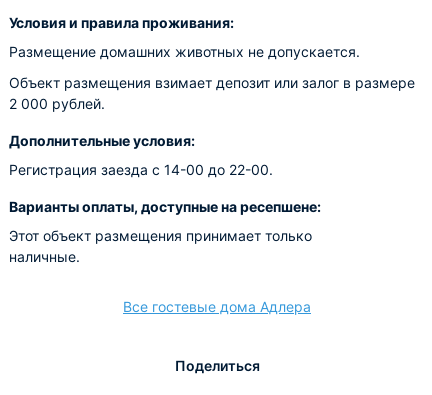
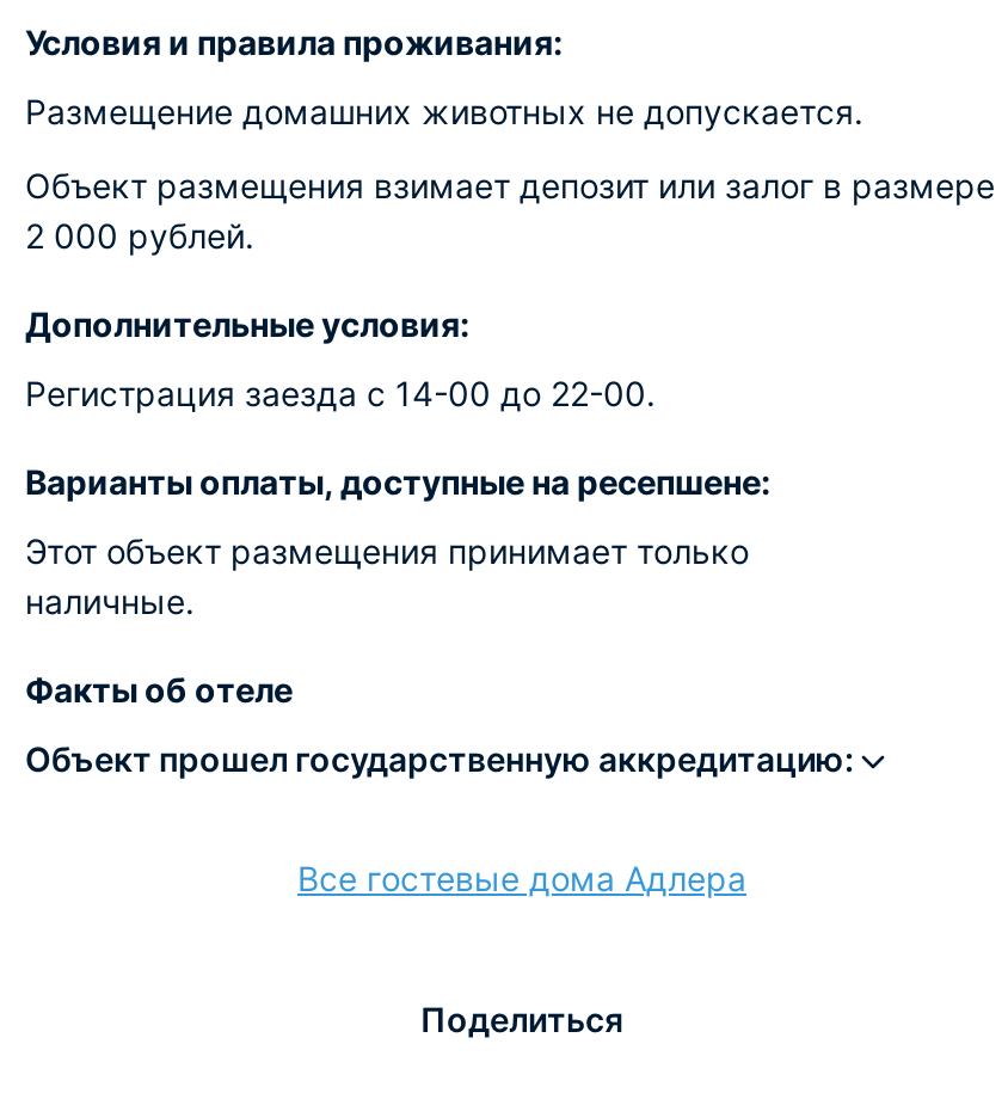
none -> [25,669,854,779] Факты об отеле | Объект прошел государственную аккредитацию:

